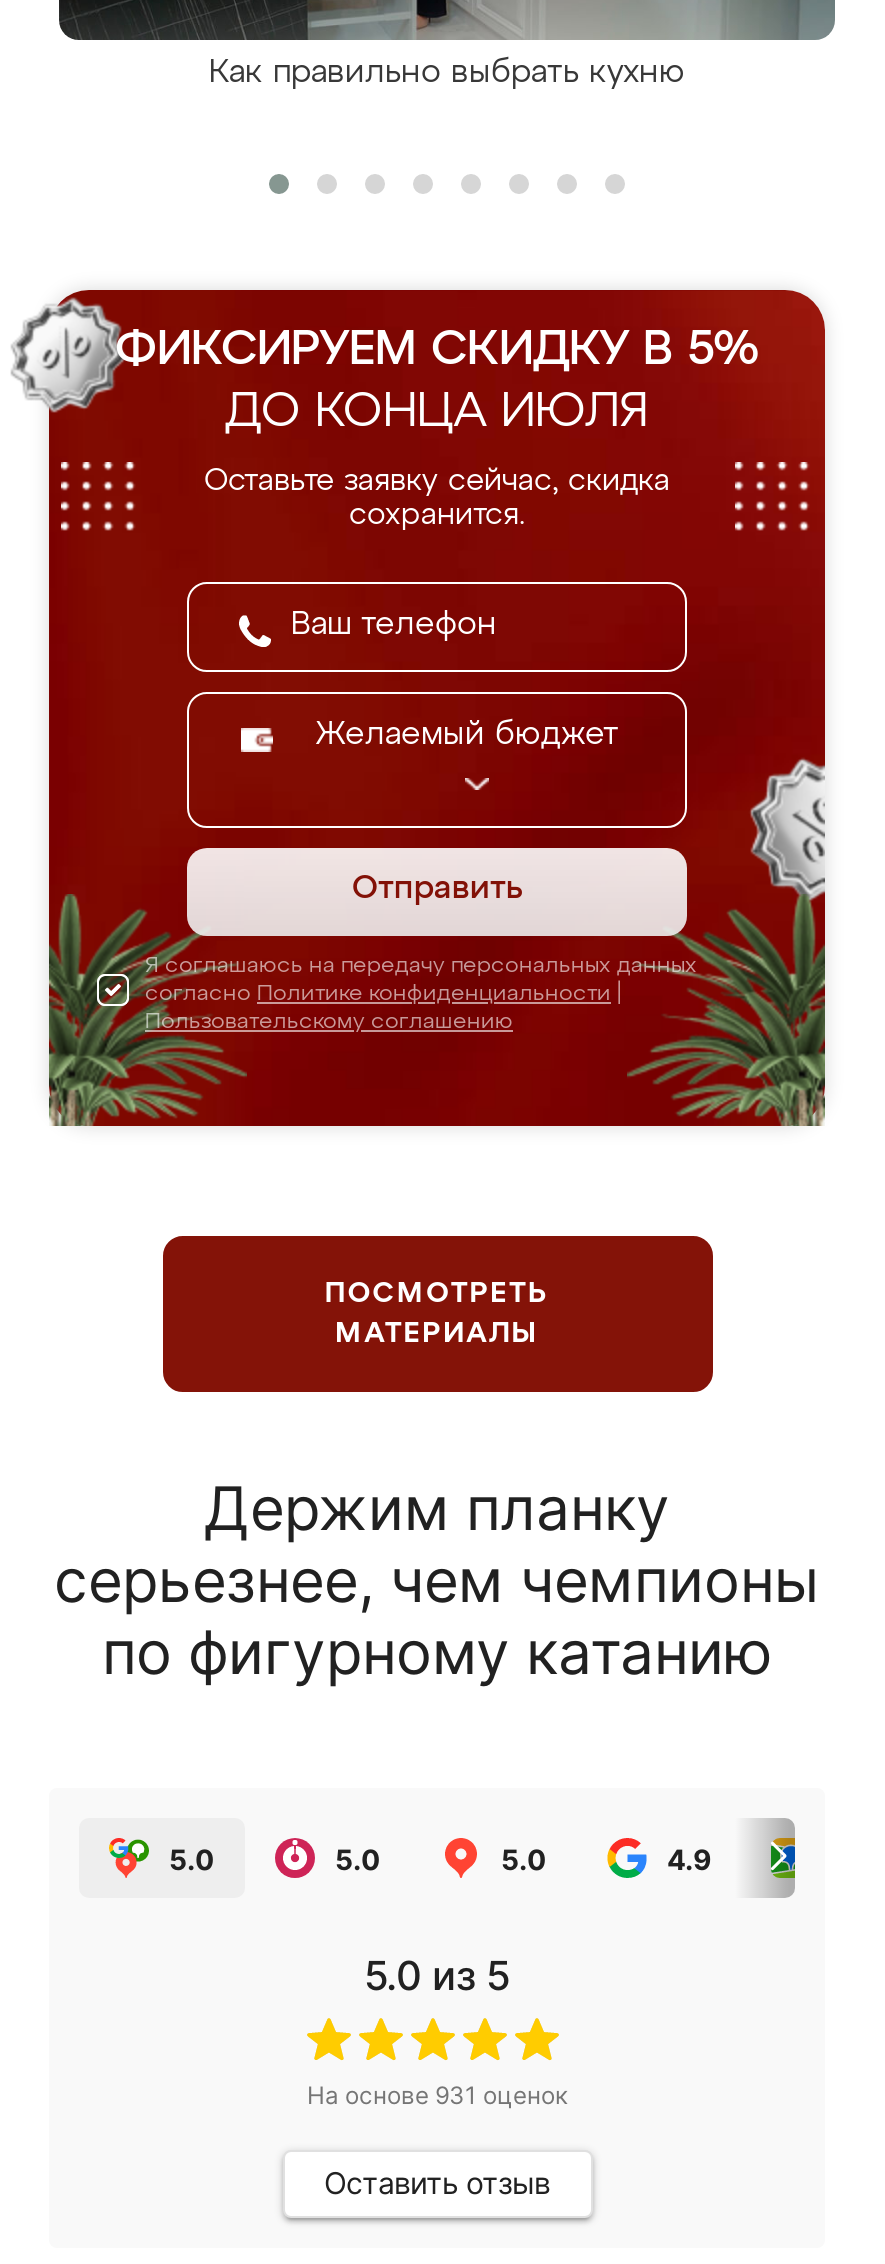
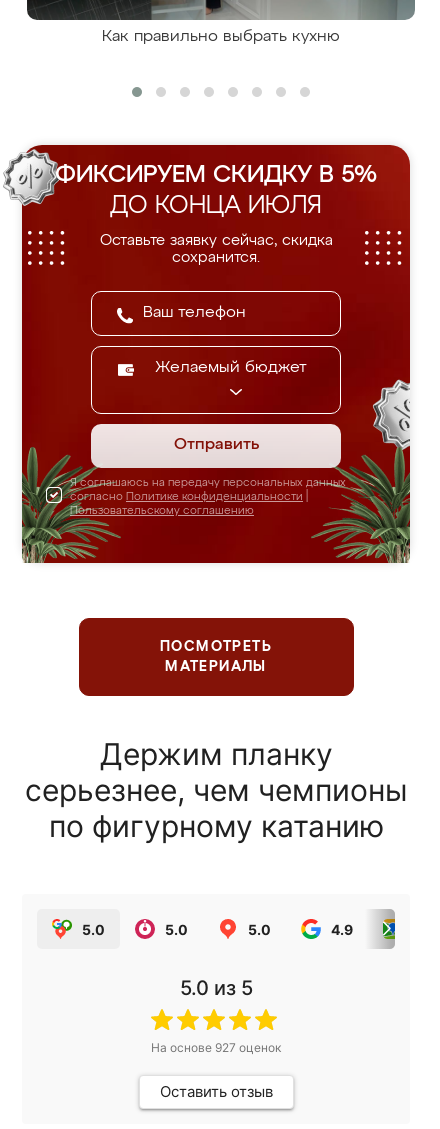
[307,2080,567,2110] На основе 931 оценок -> [151,1040,281,1055] На основе 927 оценок

